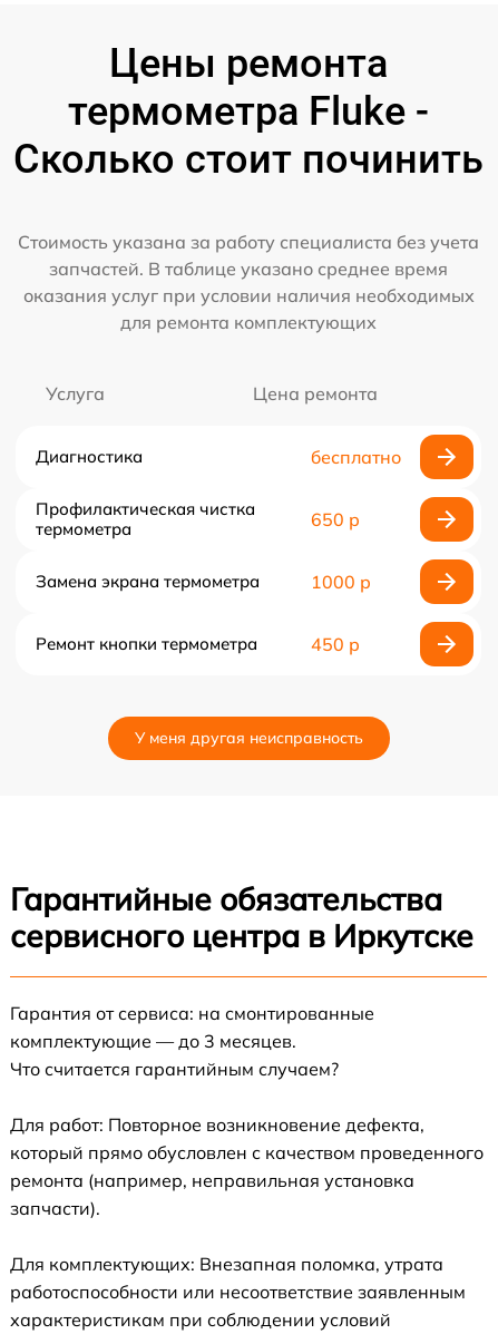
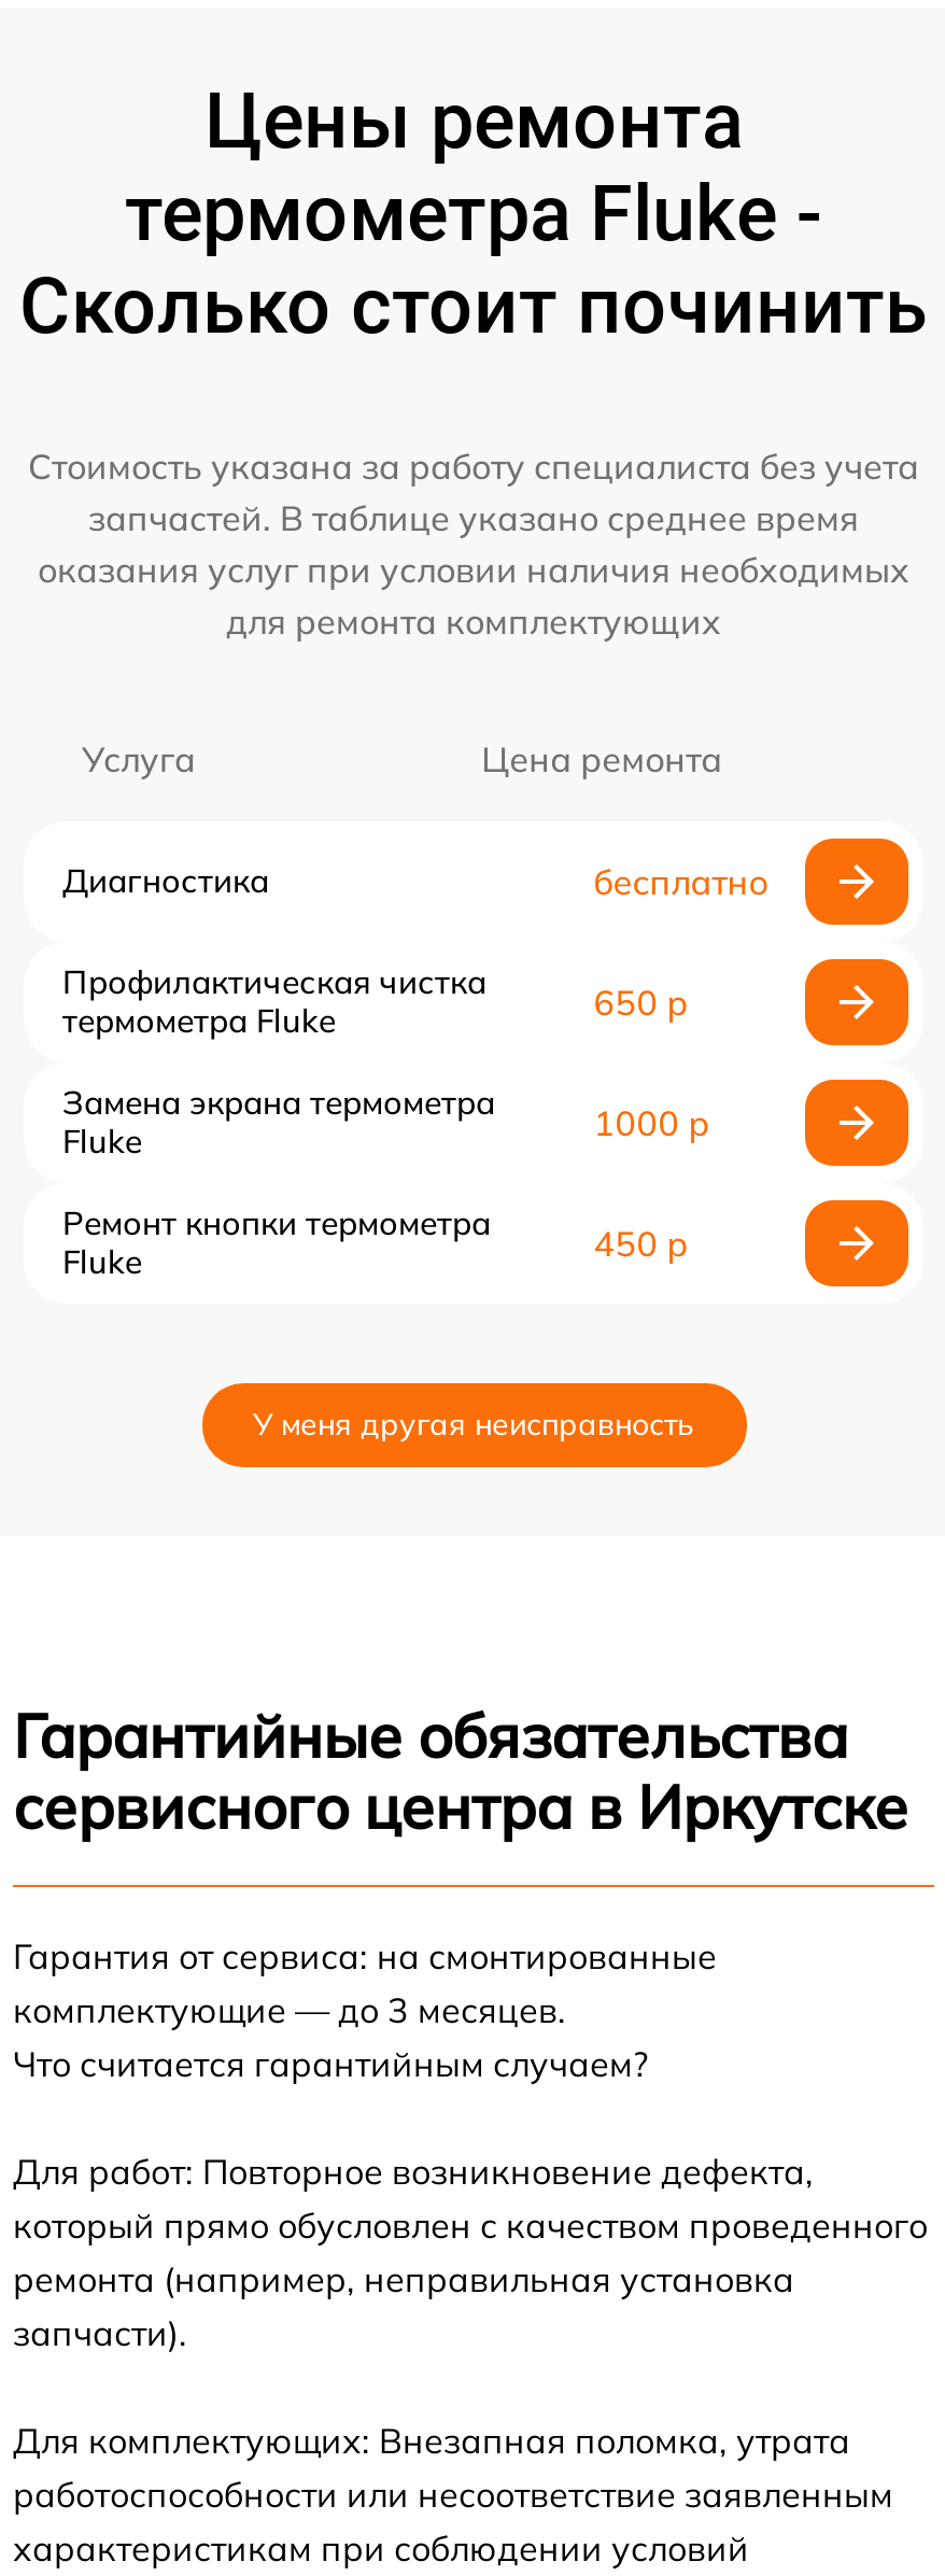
[36,518,131,539] термометра -> [62,1000,336,1041] термометра Fluke
none -> [62,1121,142,1162] Fluke
none -> [62,1241,142,1282] Fluke

